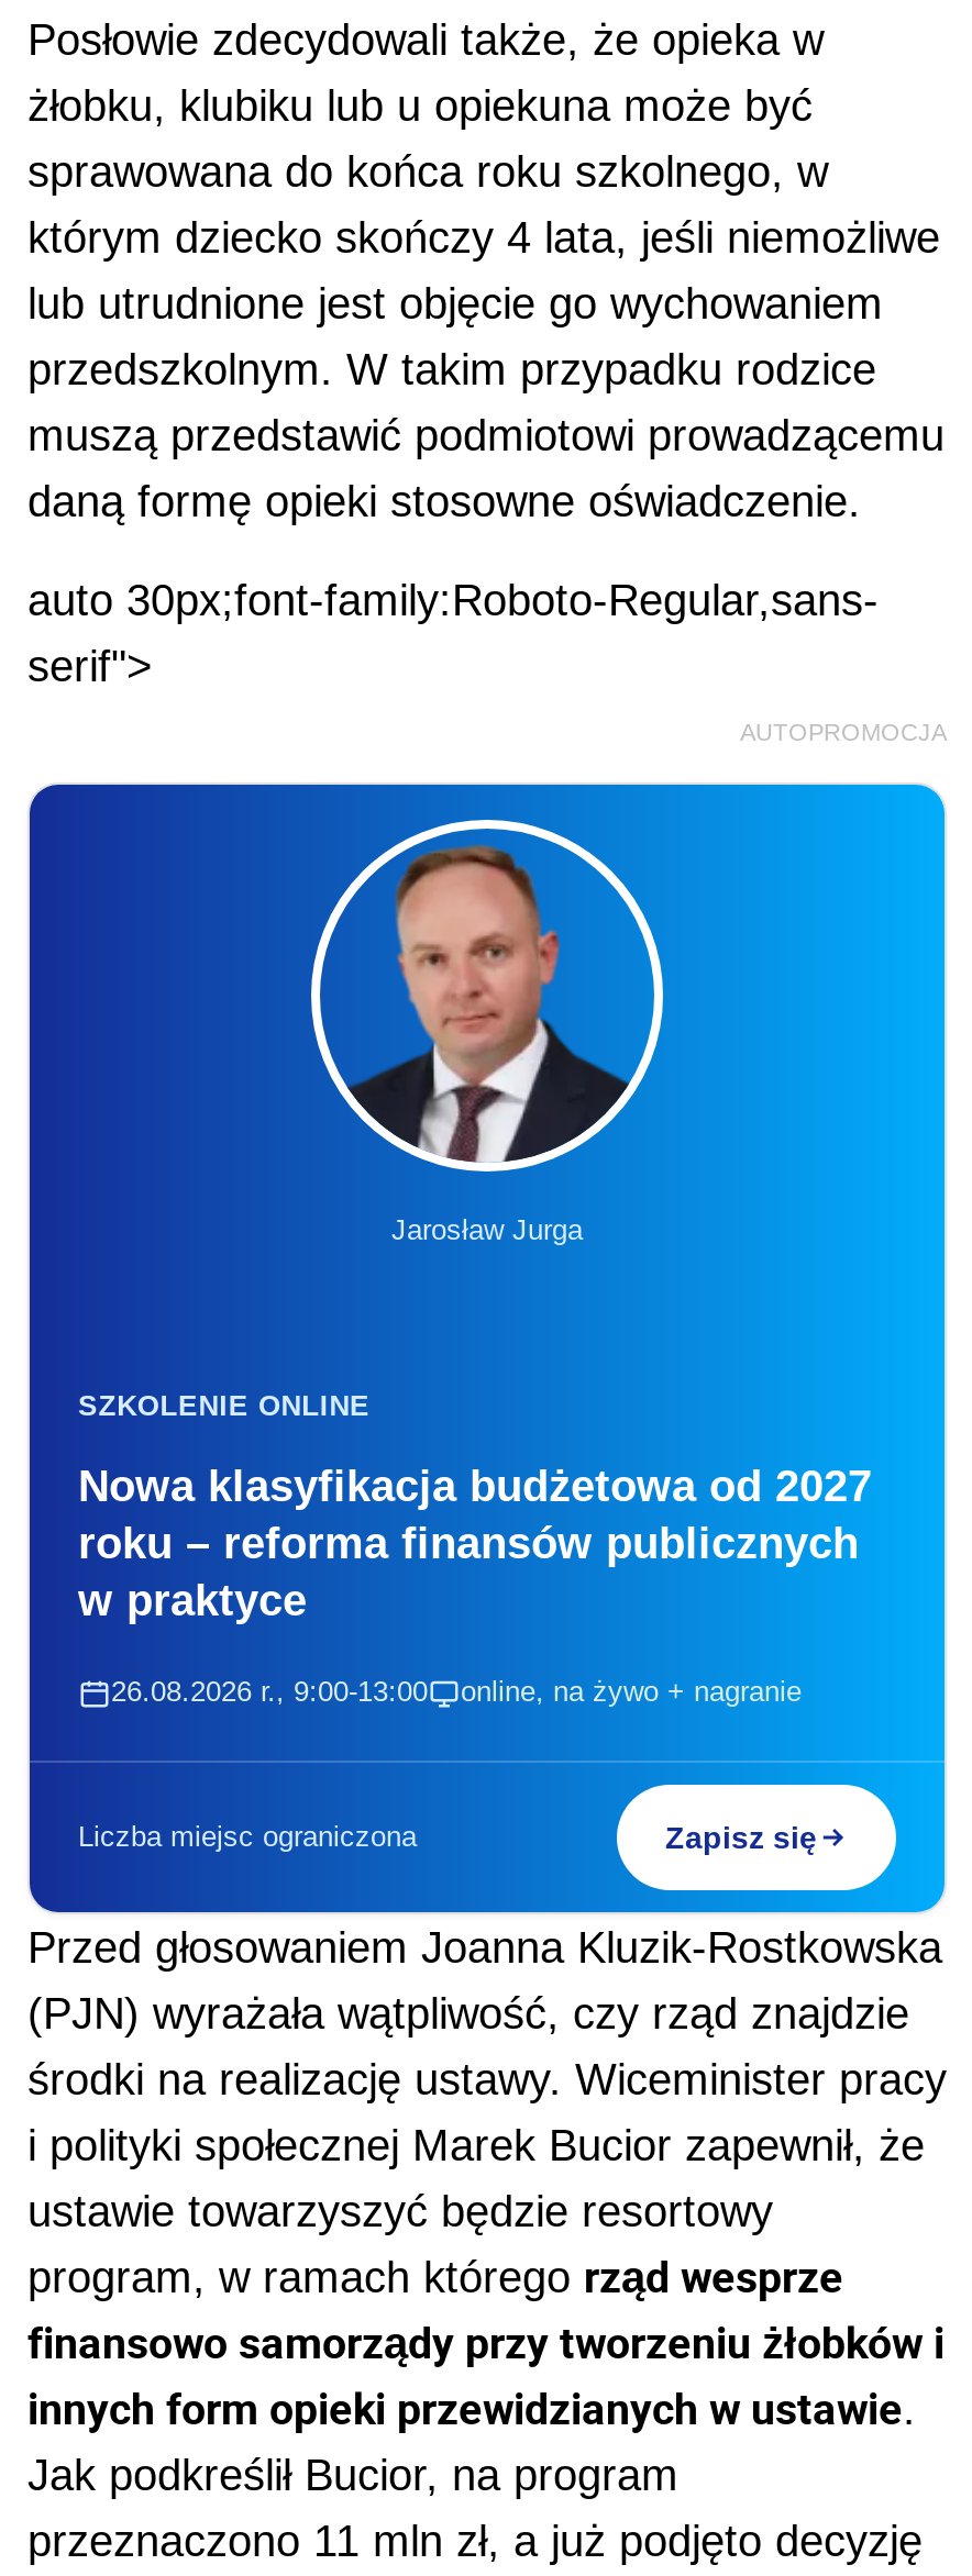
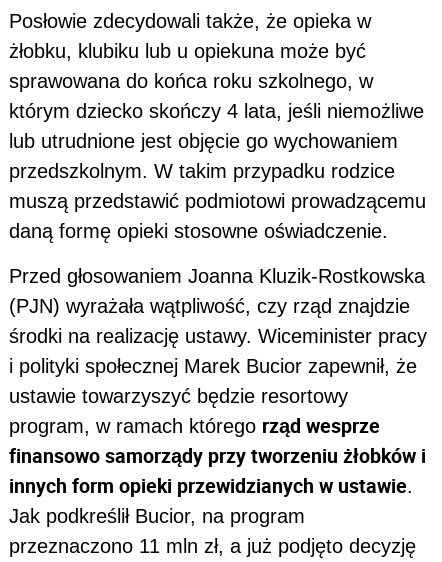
[27,577,947,746] auto 30px;font-family:Roboto-Regular,sans- | serif"> | AUTOPROMOCJA -> none
[27,782,947,1914] [image] | Jarosław Jurga -> none
[78,1390,872,1709] SZKOLENIE ONLINE | Nowa klasyfikacja budżetowa od 2027 | roku – reforma finansów publicznych | w praktyce | 26.08.2026 r., 9:00-13:00 | online, na żywo + nagranie -> none
[78,1821,817,1856] Liczba miejsc ograniczona | Zapisz się -> none

